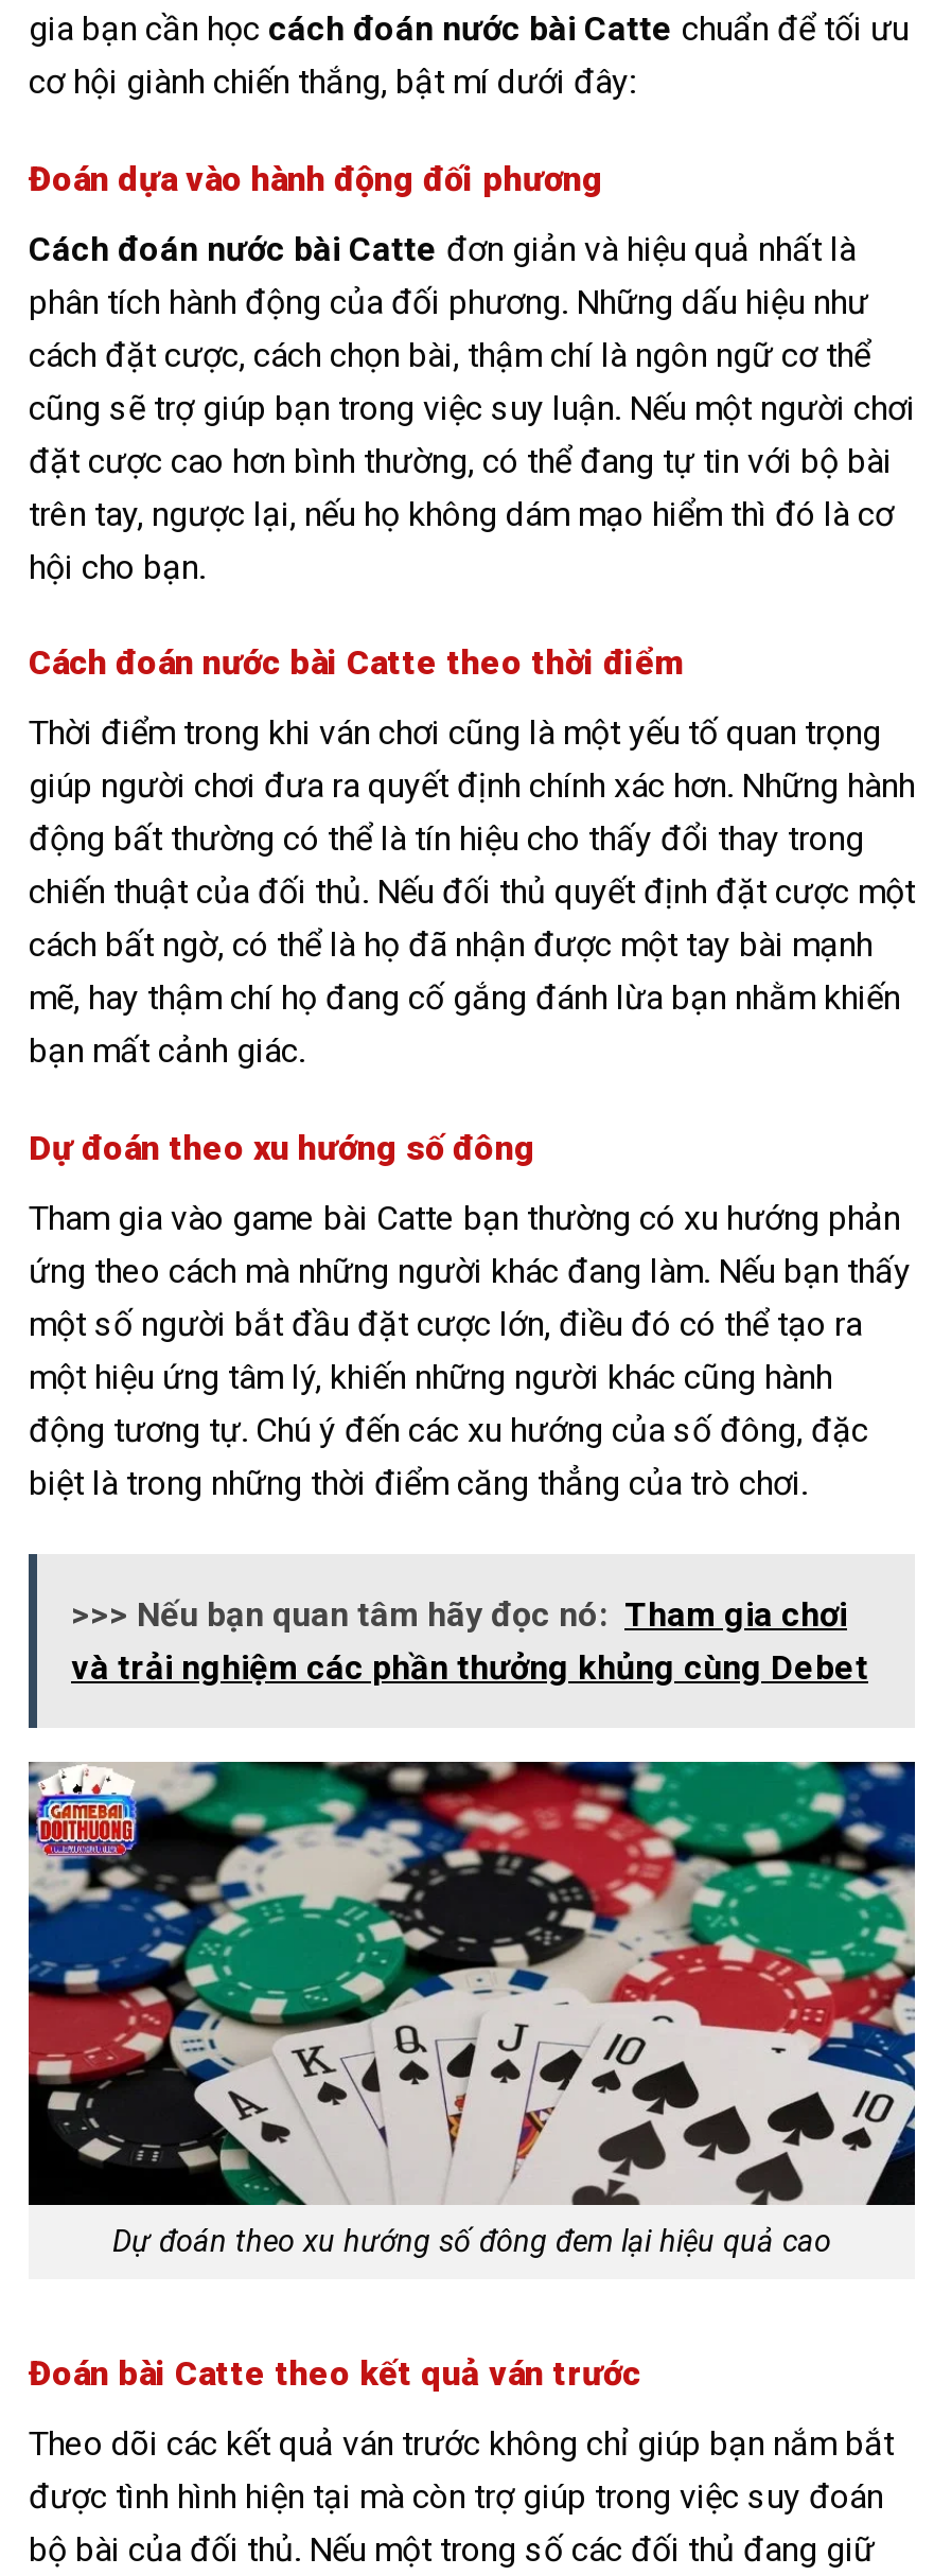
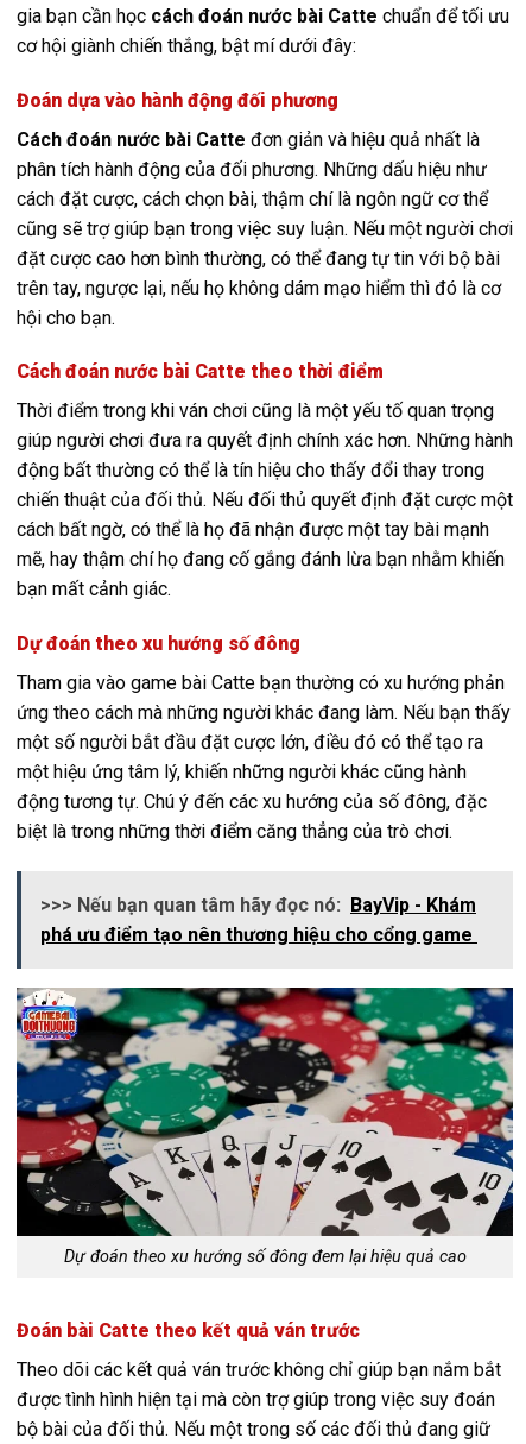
[71,1594,868,1688] >>> Nếu bạn quan tâm hãy đọc nó: Tham gia chơi | và trải nghiệm các phần thưởng khủng cùng Debet -> [40,894,477,946] >>> Nếu bạn quan tâm hãy đọc nó: BayVip - Khám | phá ưu điểm tạo nên thương hiệu cho cổng game

